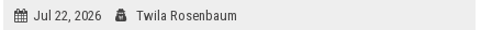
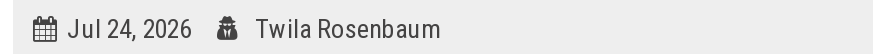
[33,7,237,24] Jul 22, 2026 Twila Rosenbaum -> [67,14,439,44] Jul 24, 2026 Twila Rosenbaum

